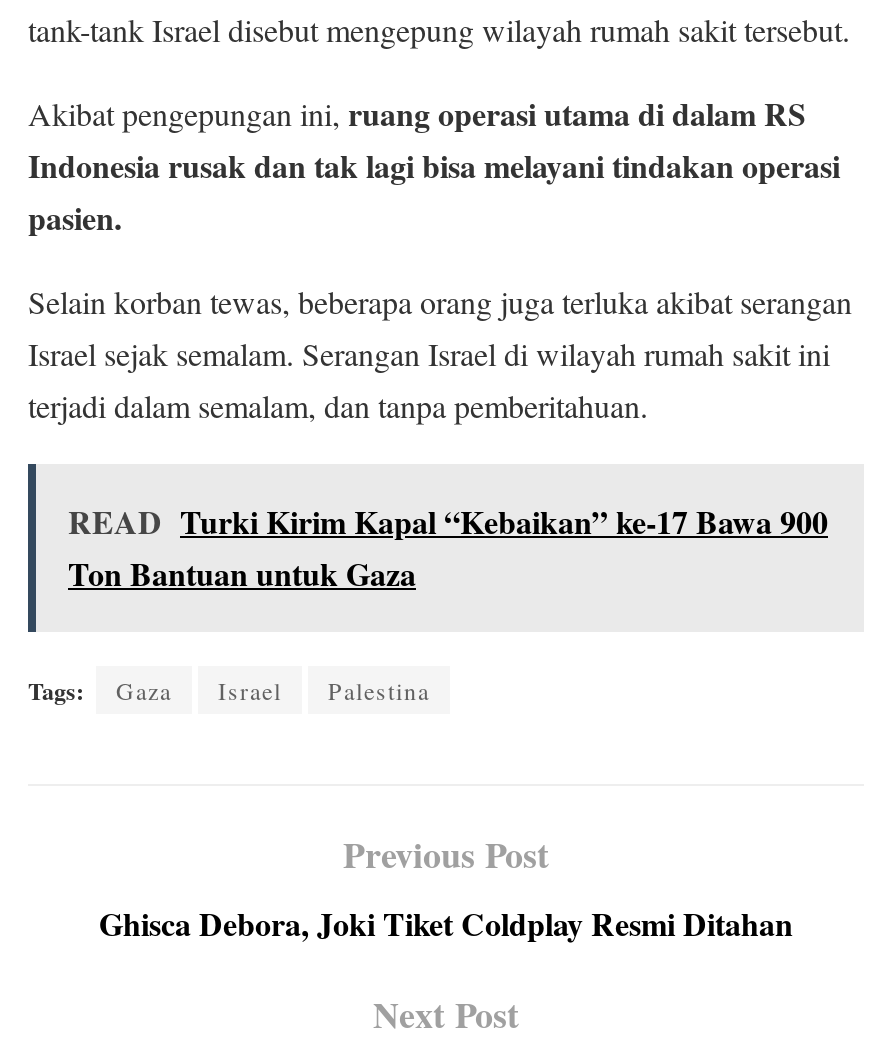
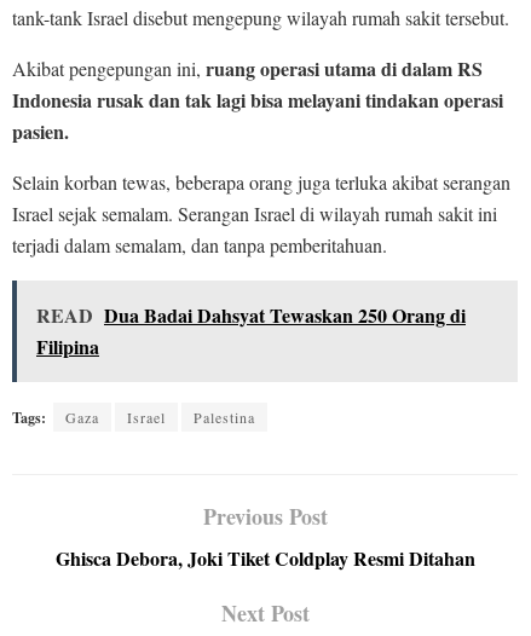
[68,499,828,597] READ Turki Kirim Kapal “Kebaikan” ke-17 Bawa 900 | Ton Bantuan untuk Gaza -> [36,301,466,361] READ Dua Badai Dahsyat Tewaskan 250 Orang di | Filipina

